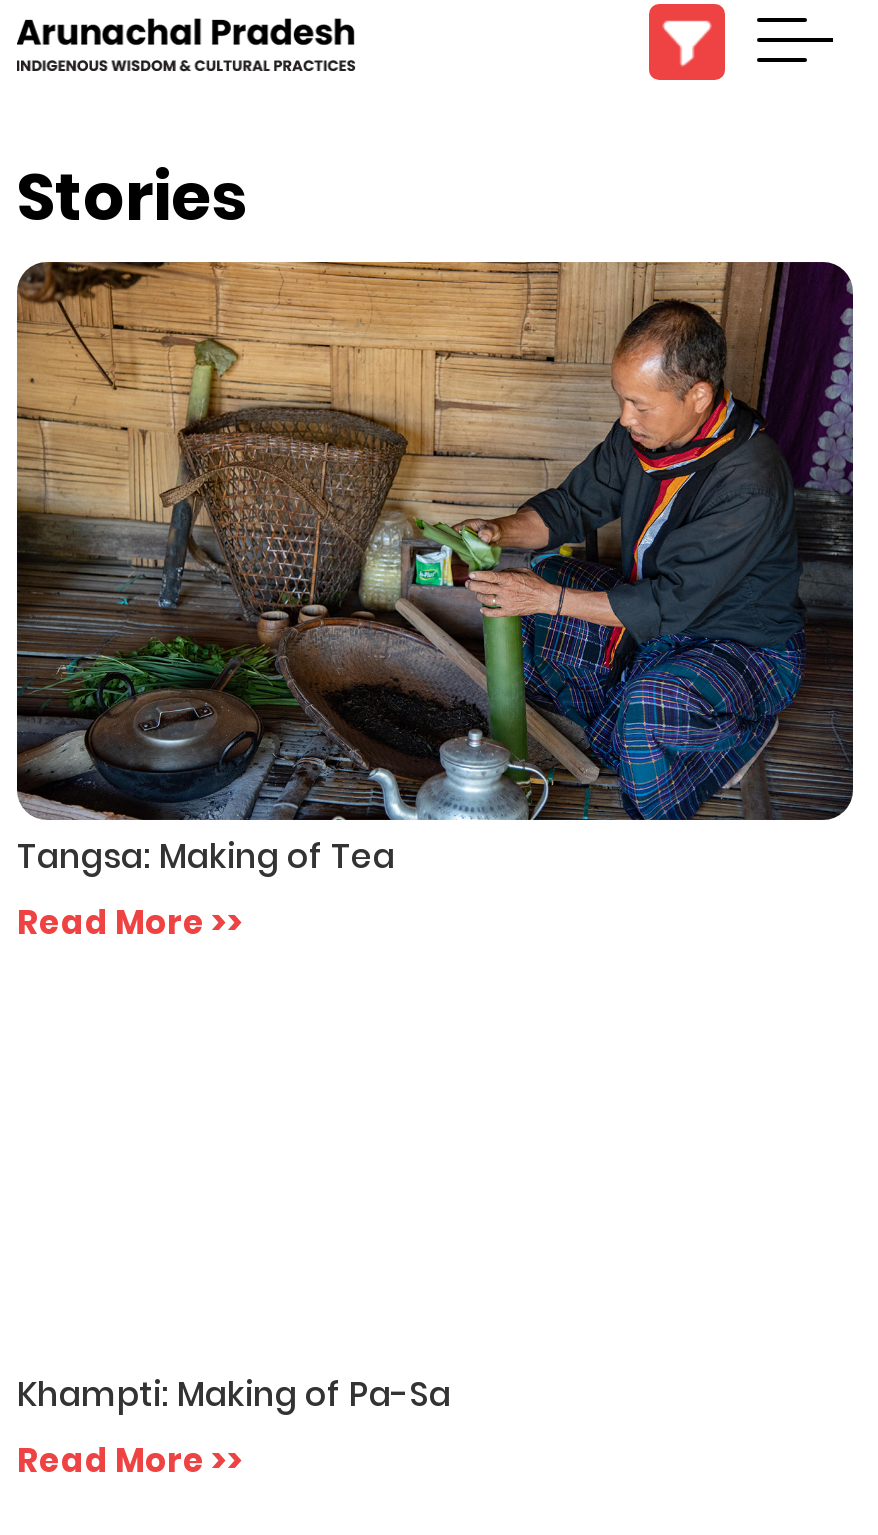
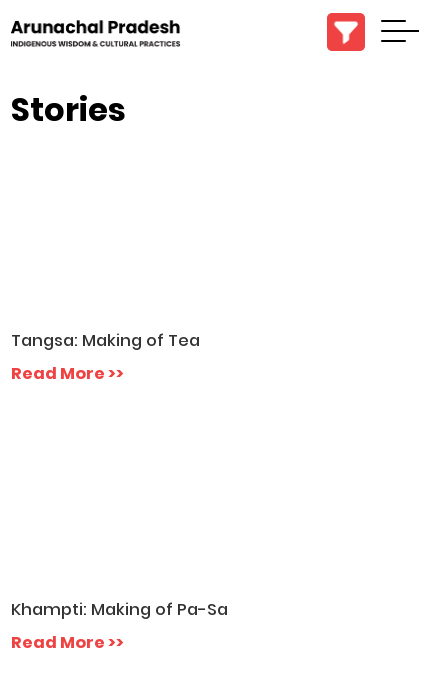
[15,260,855,822] [image] -> none

